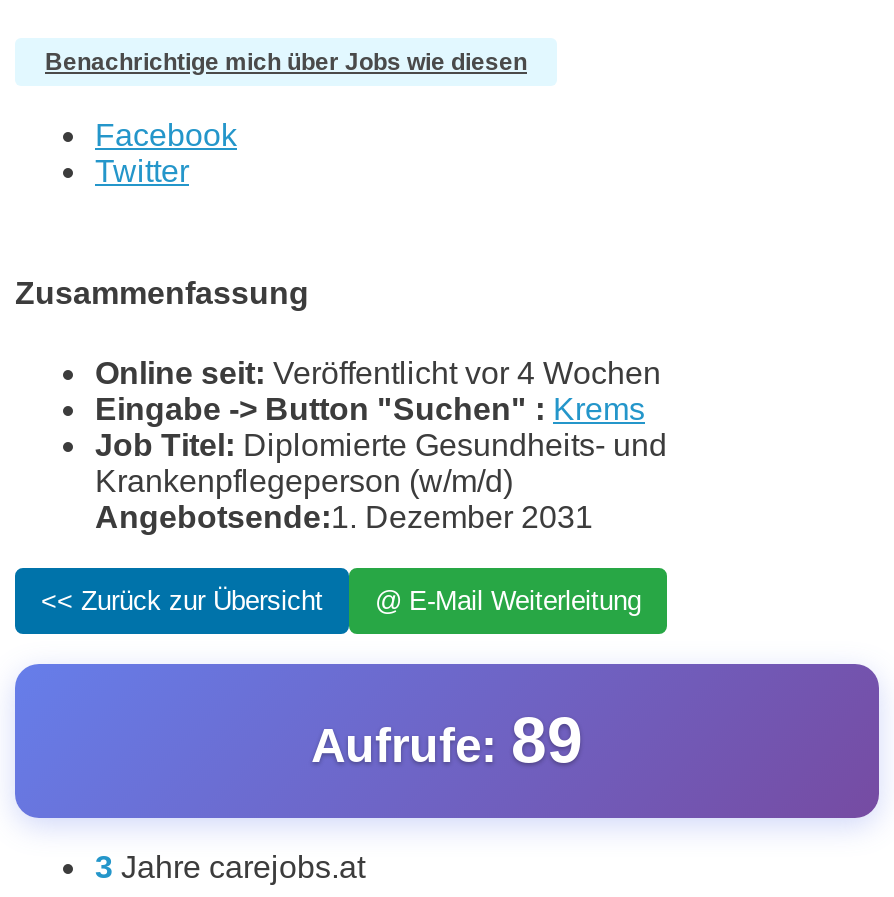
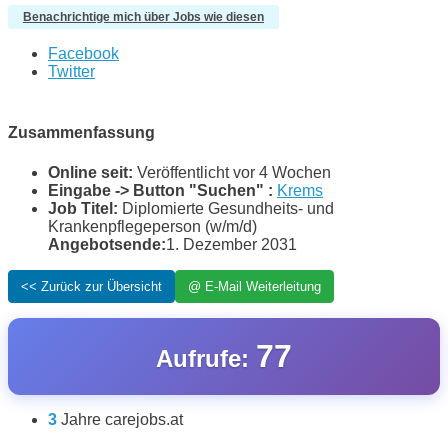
[311,704,583,776] Aufrufe: 89 -> [156,338,292,374] Aufrufe: 77

